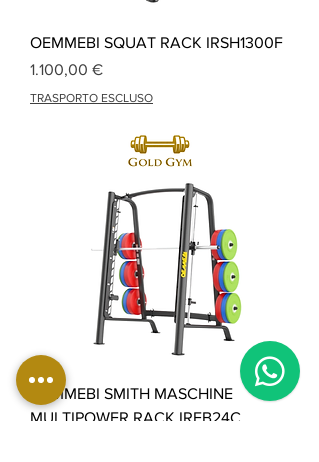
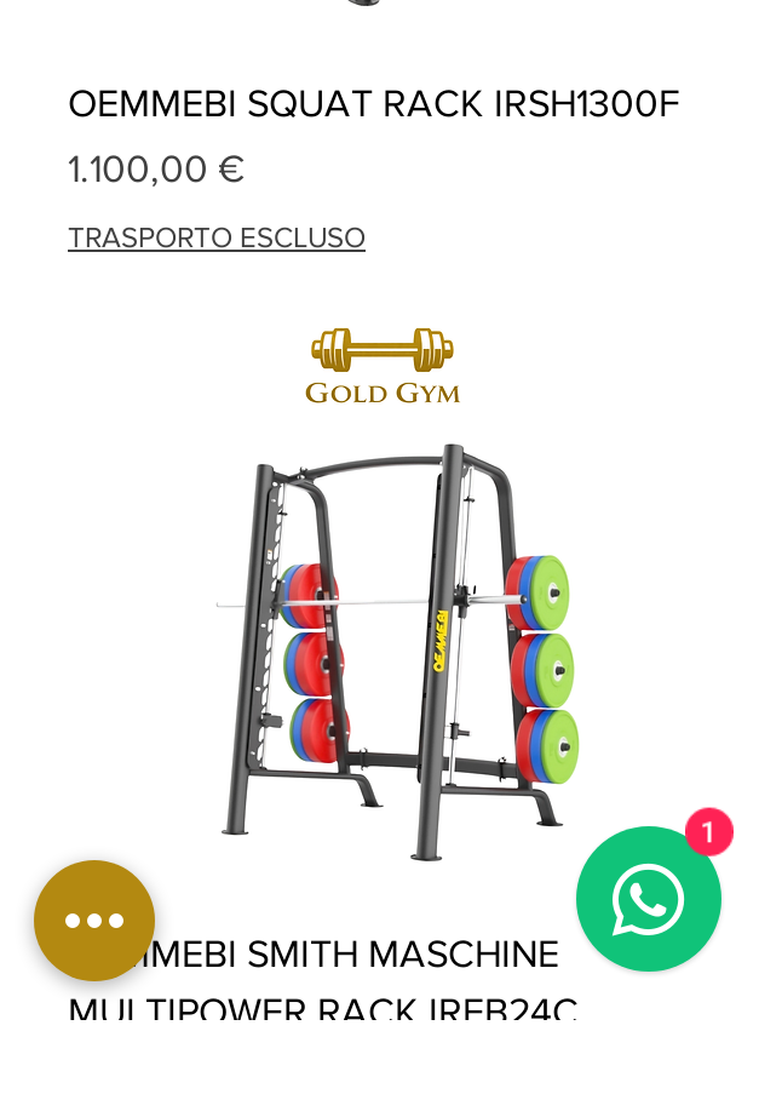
none -> [701,821,718,855] 1

